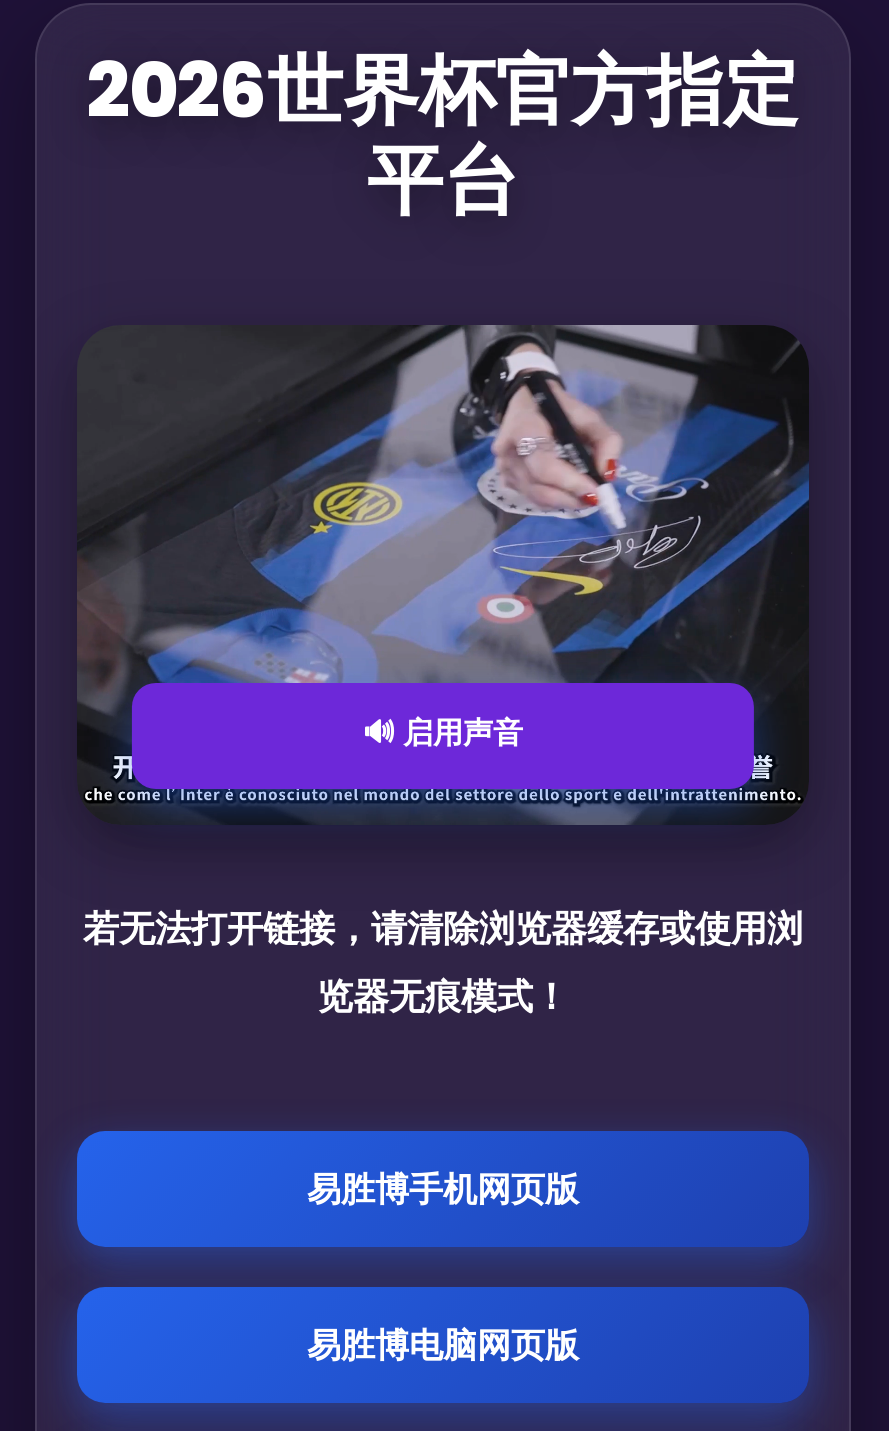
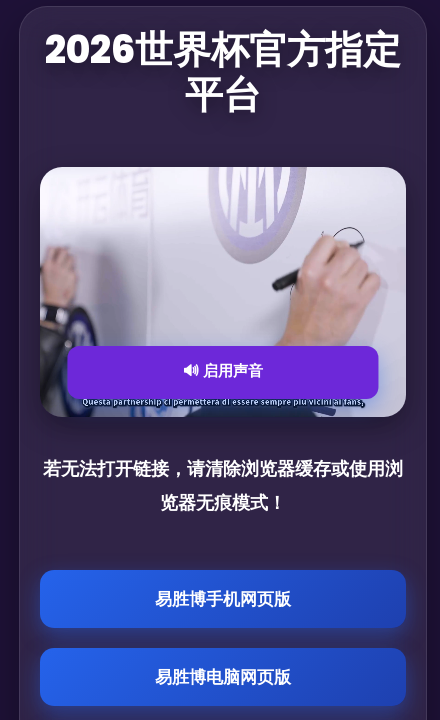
[77,325,809,825] [image] -> [39,166,407,418] [image]

